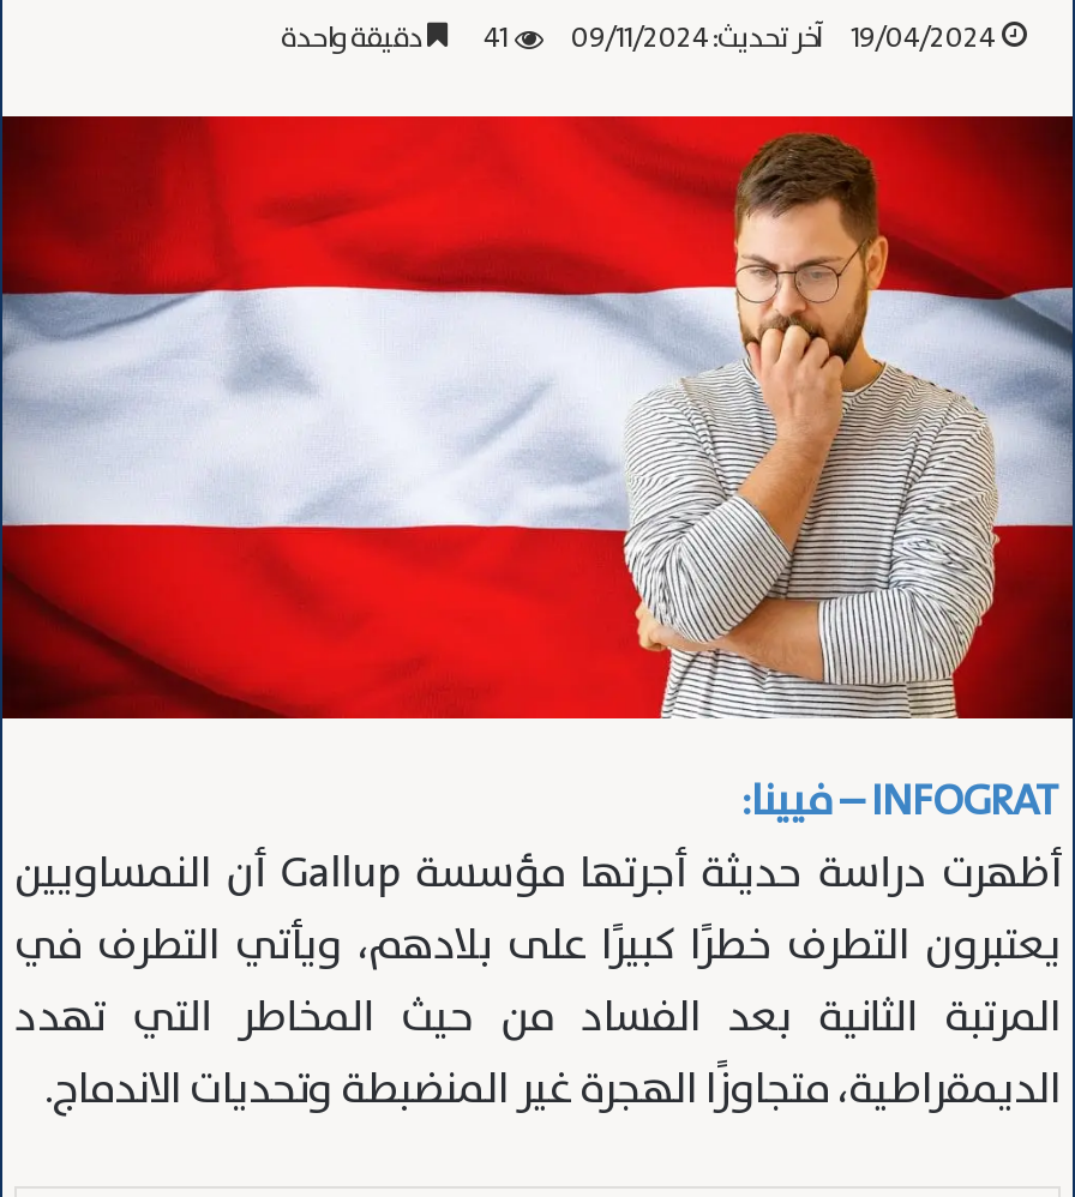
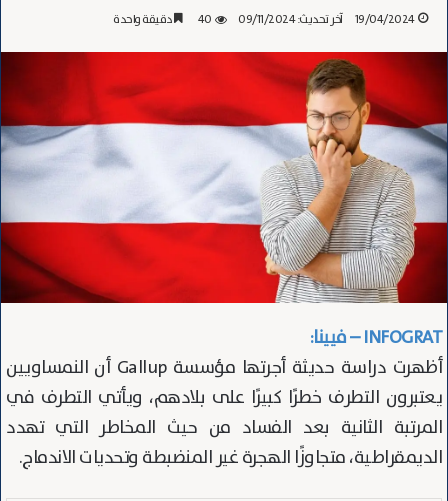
[281,16,508,61] 41 دقيقة واحدة -> [113,10,211,29] 40 دقيقة واحدة

